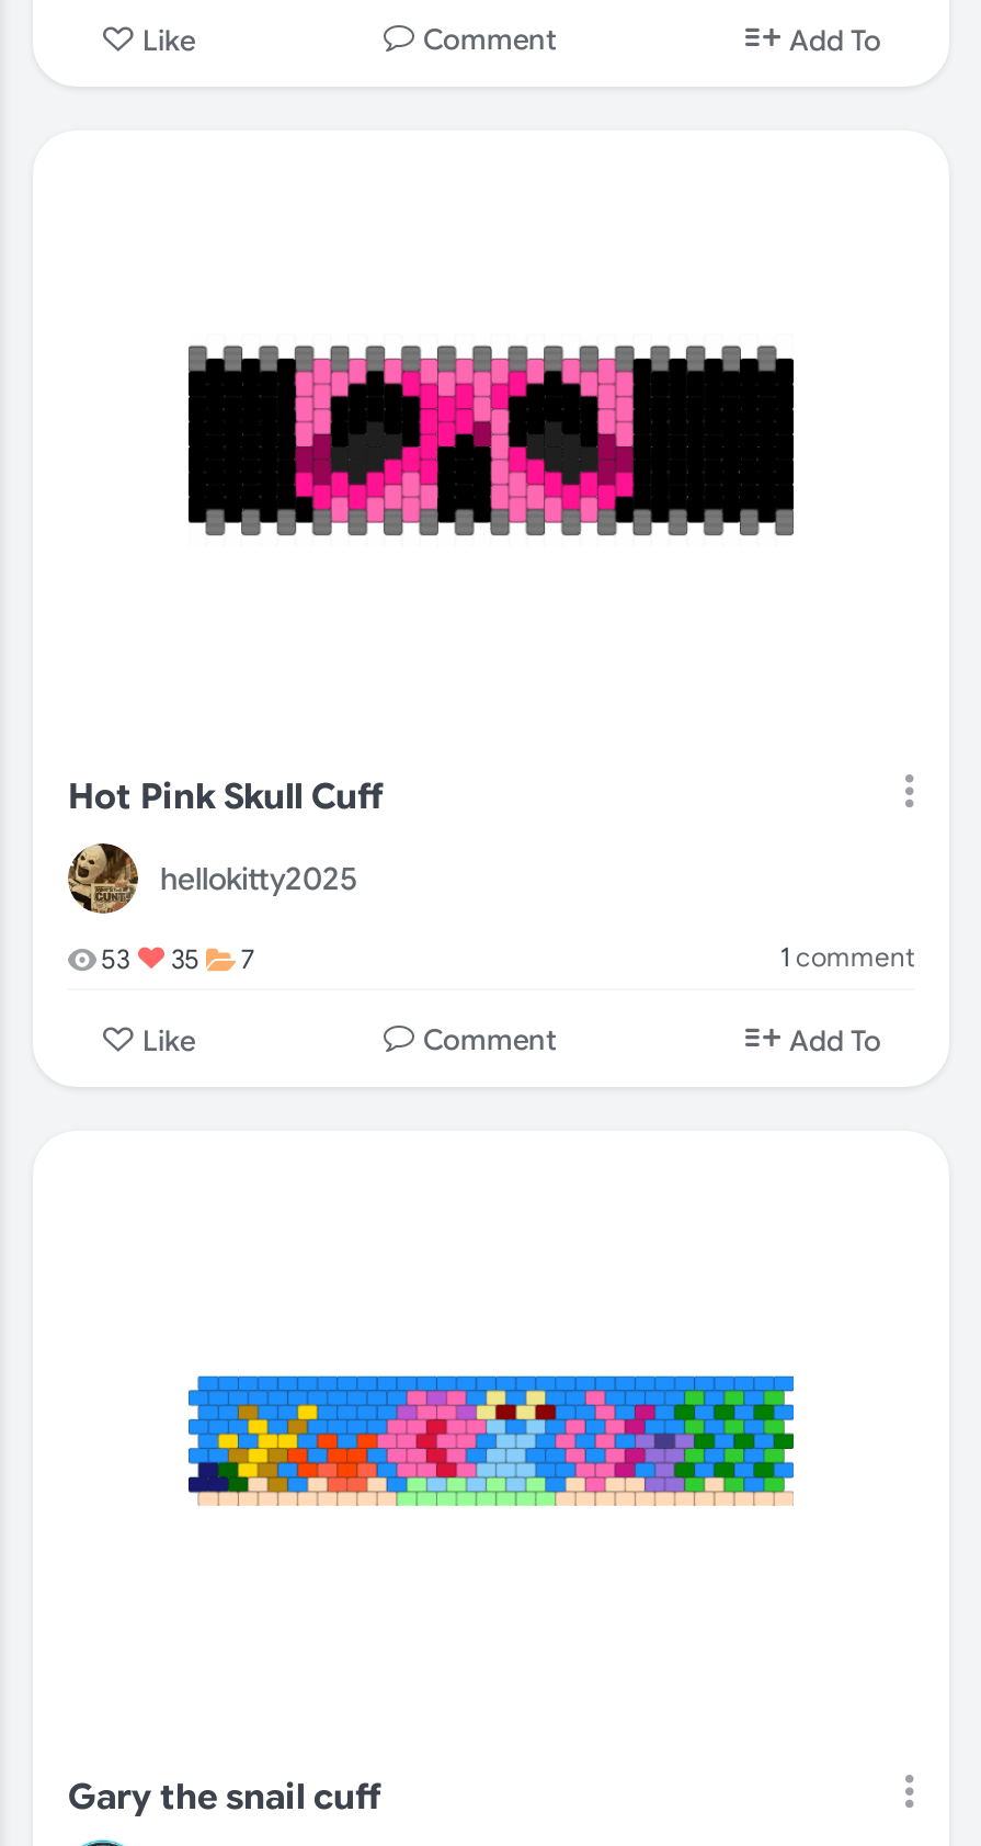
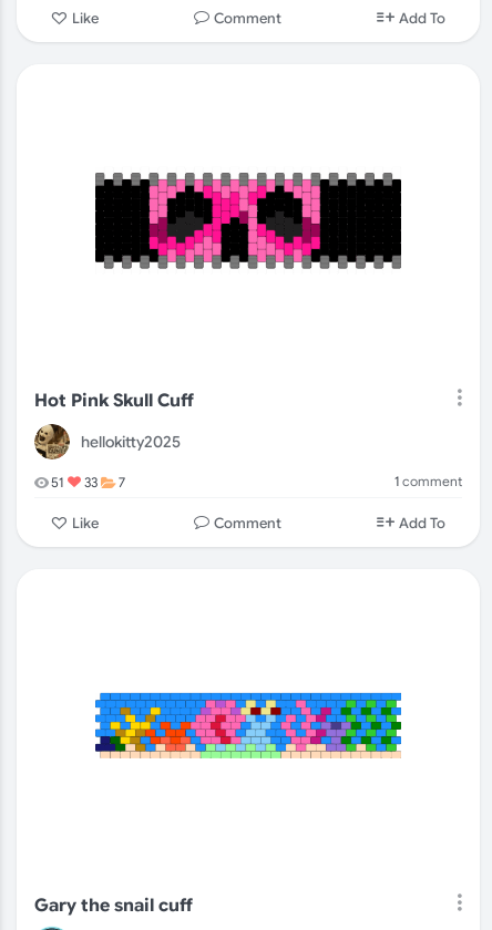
[101,942,129,975] 53 -> [51,474,63,490] 51
[171,942,199,975] 35 -> [84,474,98,490] 33

